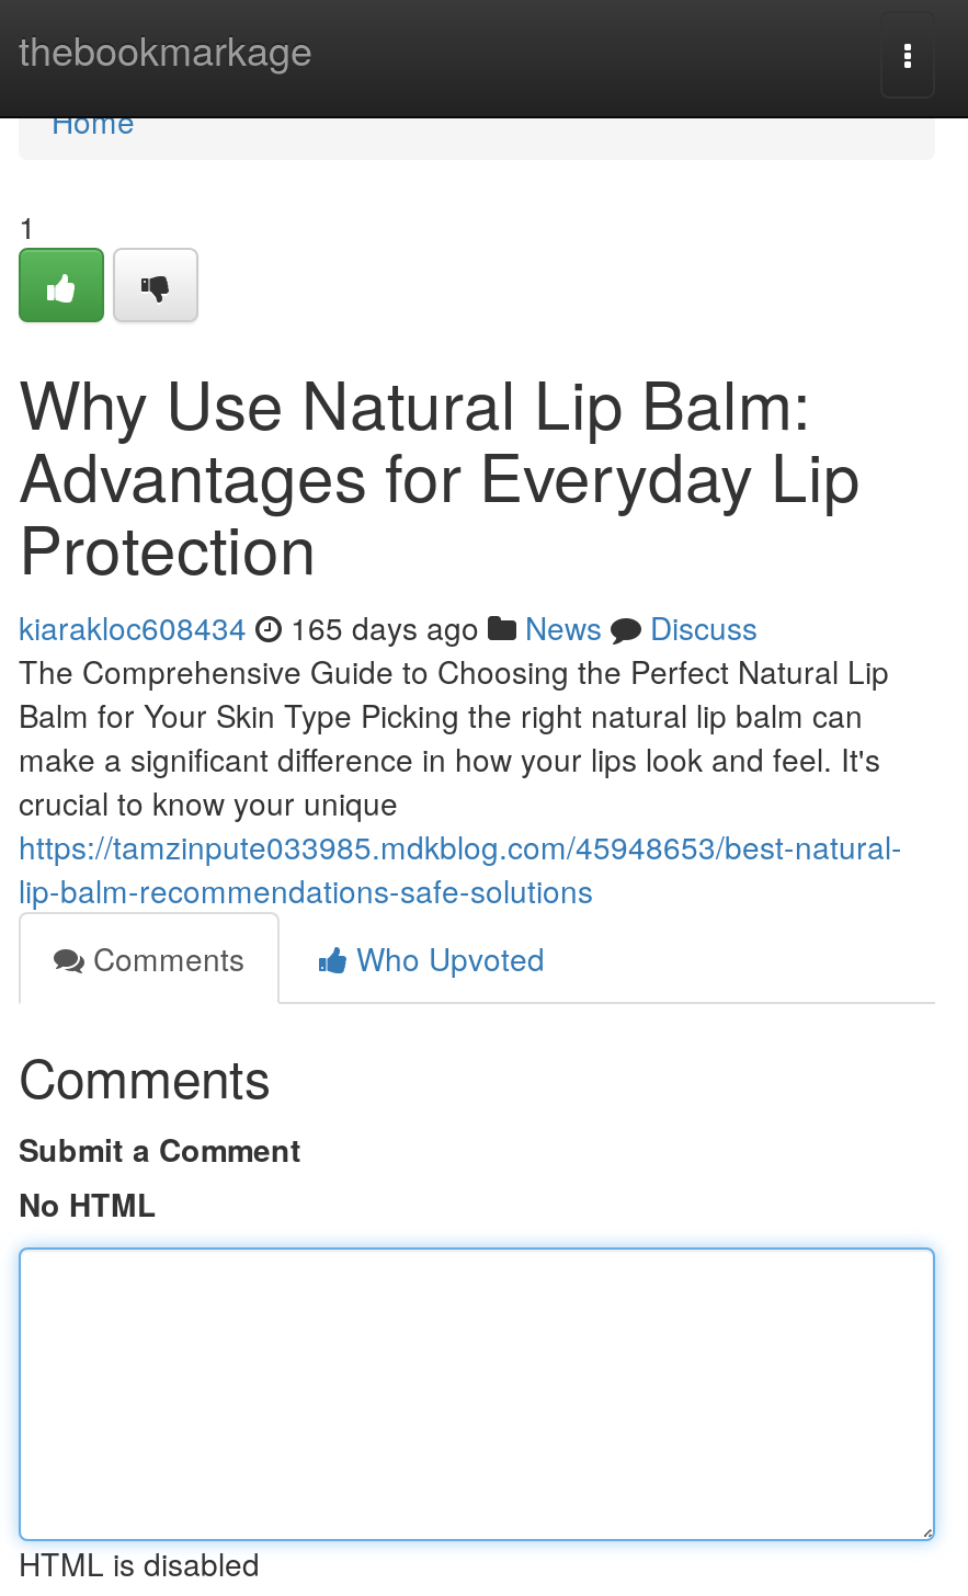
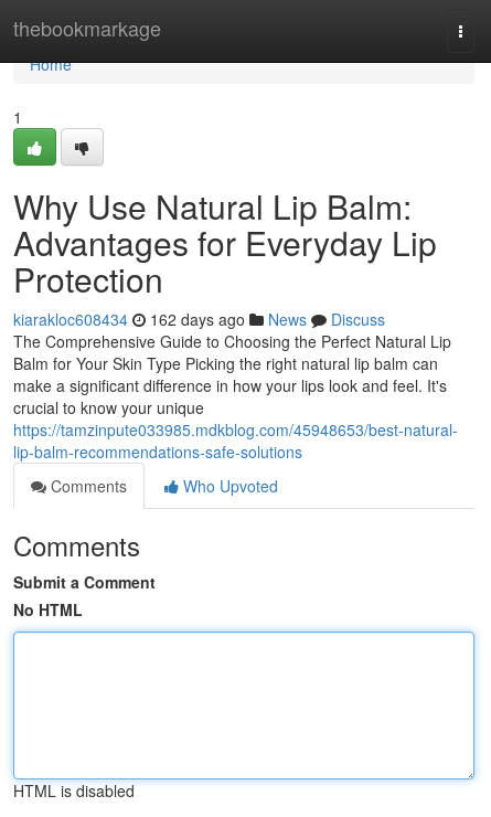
[19,605,758,649] kiarakloc608434 165 days ago News Discuss -> [13,308,385,330] kiarakloc608434 162 days ago News Discuss

